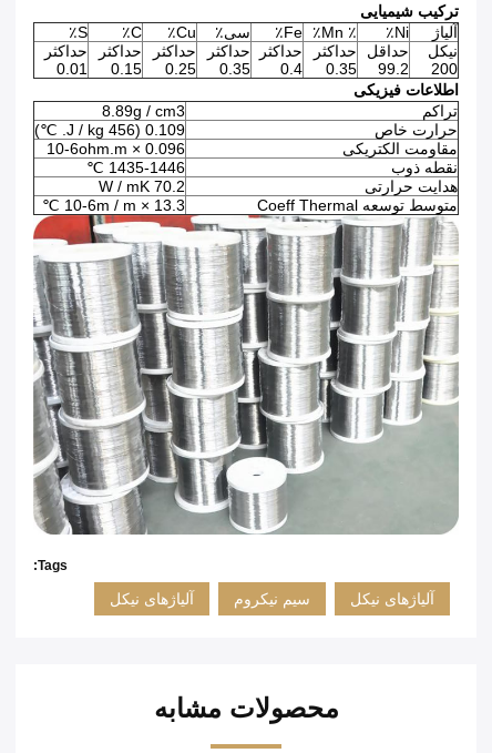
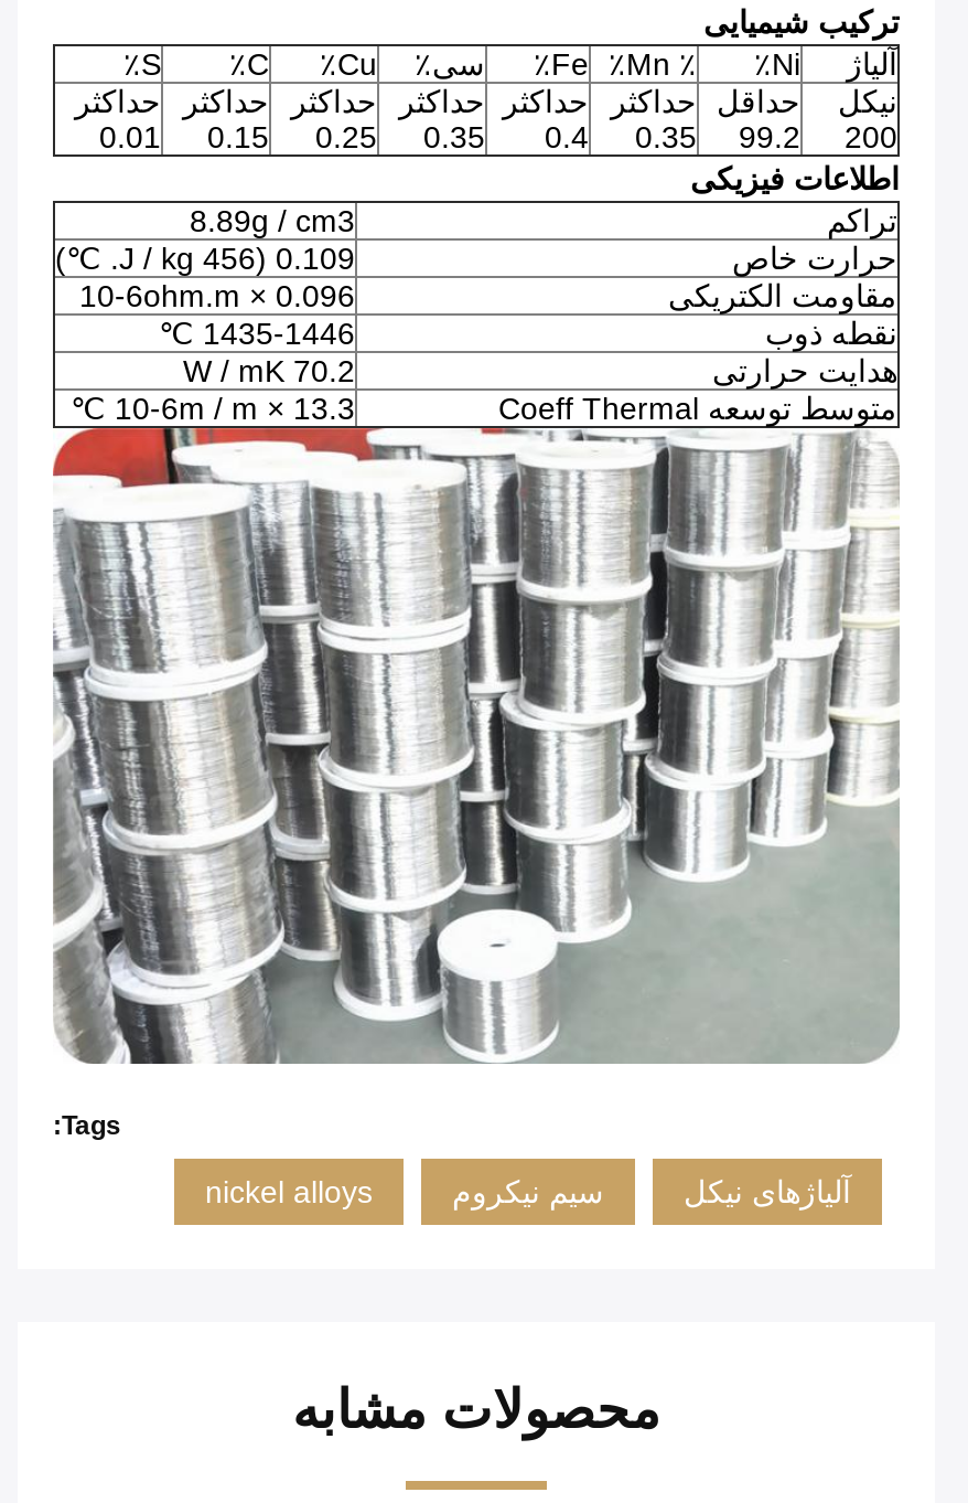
[110,590,194,608] آلیاژهای نیکل -> [205,1174,373,1209] nickel alloys

